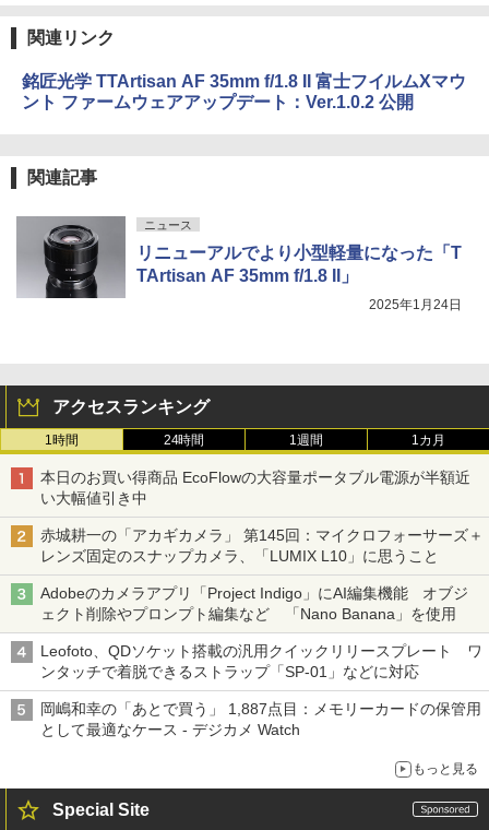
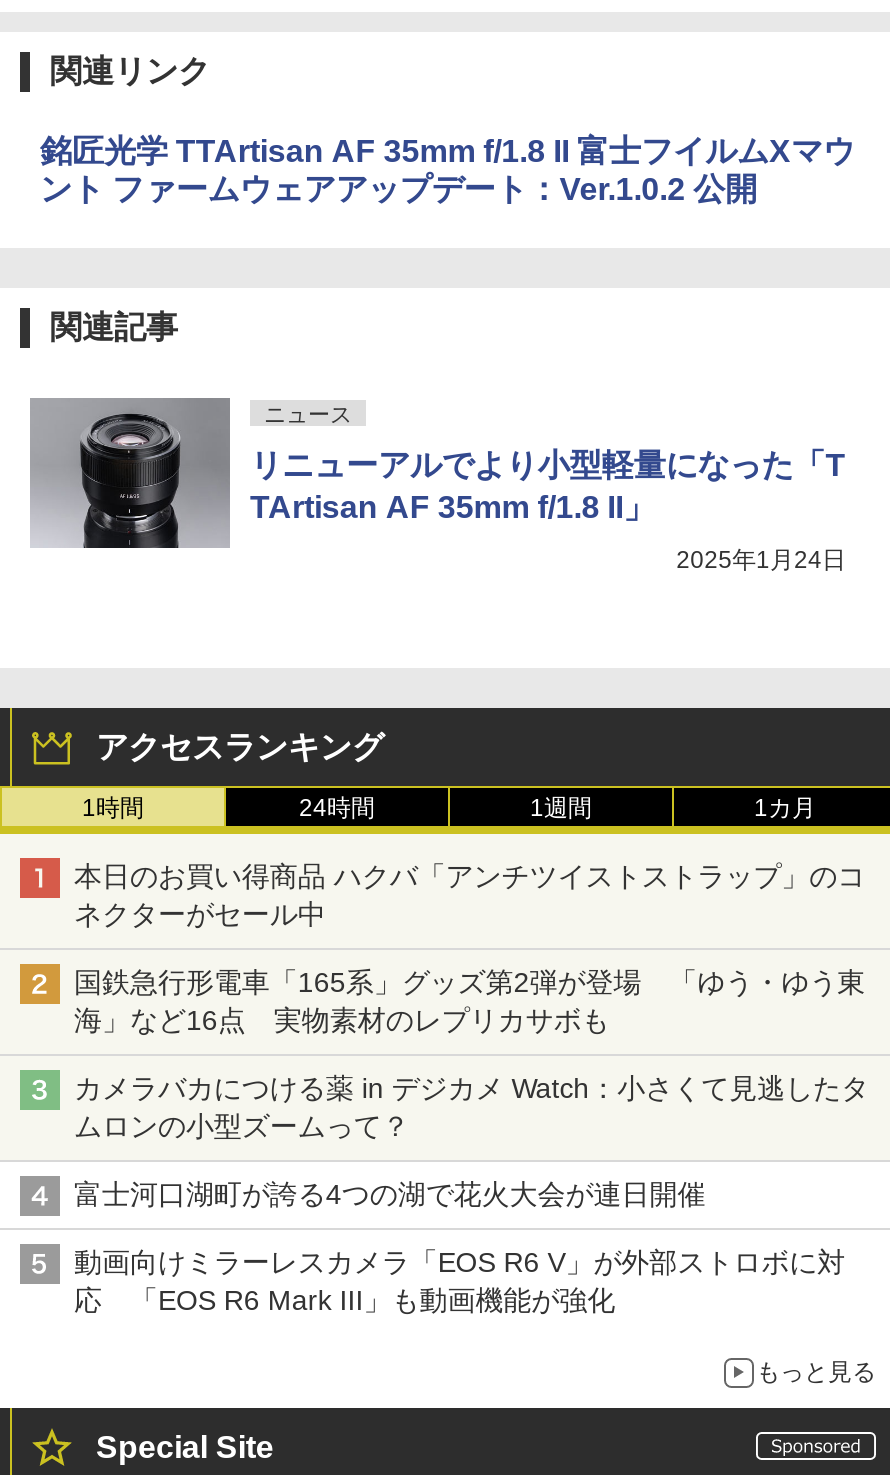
[40,468,470,507] 本日のお買い得商品 EcoFlowの大容量ポータブル電源が半額近 | い大幅値引き中 -> [74,860,865,930] 本日のお買い得商品 ハクバ「アンチツイストストラップ」のコ | ネクターがセール中
[40,526,483,564] 赤城耕一の「アカギカメラ」 第145回：マイクロフォーサーズ＋ | レンズ固定のスナップカメラ、「LUMIX L10」に思うこと -> [74,966,865,1036] 国鉄急行形電車「165系」グッズ第2弾が登場 「ゆう・ゆう東 | 海」など16点 実物素材のレプリカサボも
[40,584,469,622] Adobeのカメラアプリ「Project Indigo」にAI編集機能 オブジ | ェクト削除やプロンプト編集など 「Nano Banana」を使用 -> [74,1072,869,1142] カメラバカにつける薬 in デジカメ Watch：小さくて見逃したタ | ムロンの小型ズームって？
[40,642,482,680] Leofoto、QDソケット搭載の汎用クイックリリースプレート ワ | ンタッチで着脱できるストラップ「SP-01」などに対応 -> [74,1178,705,1210] 富士河口湖町が誇る4つの湖で花火大会が連日開催
[40,700,481,738] 岡嶋和幸の「あとで買う」 1,887点目：メモリーカードの保管用 | として最適なケース - デジカメ Watch -> [74,1246,845,1316] 動画向けミラーレスカメラ「EOS R6 V」が外部ストロボに対 | 応 「EOS R6 Mark III」も動画機能が強化

